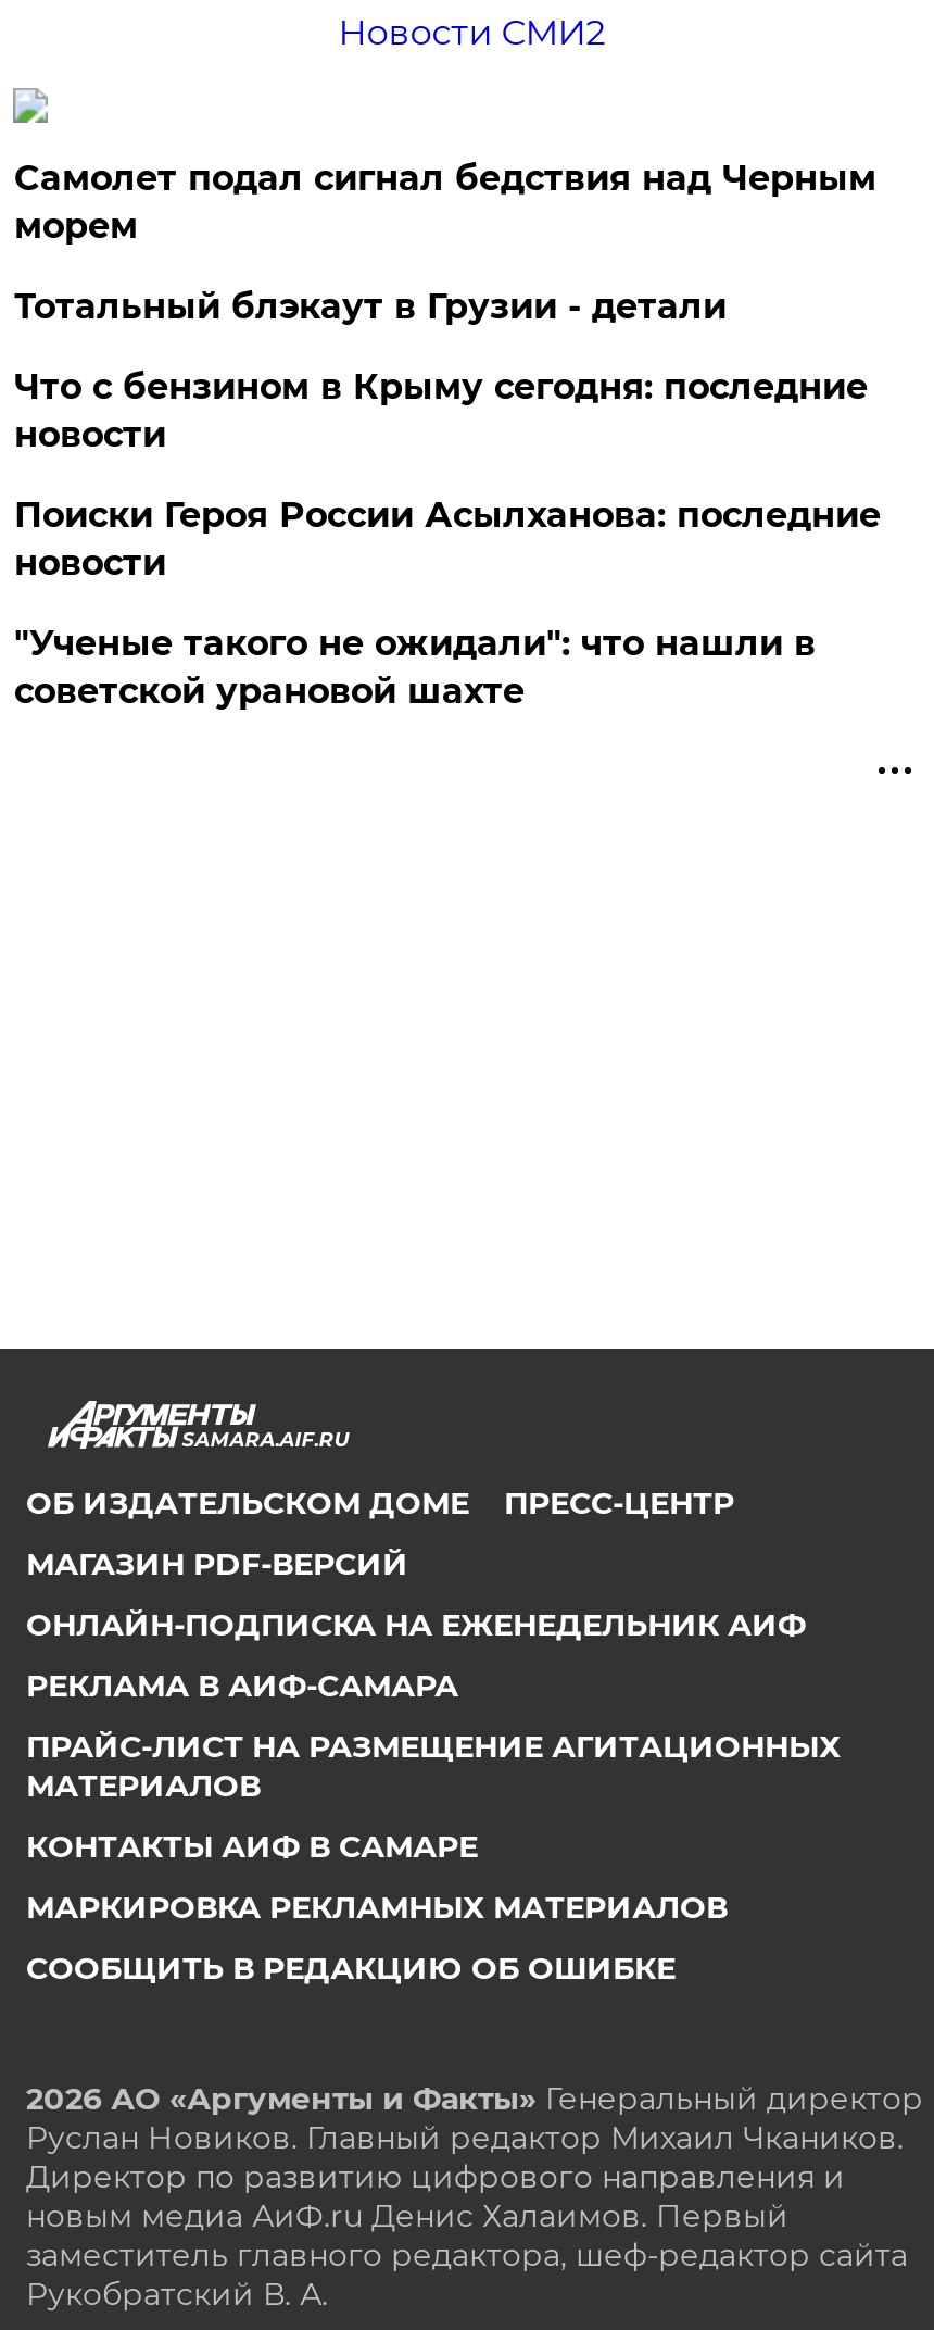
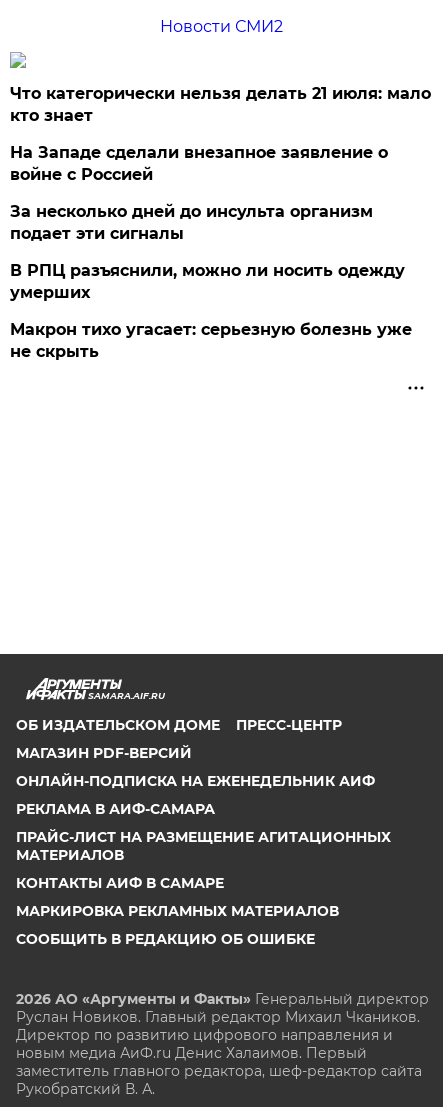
[14,158,876,247] Самолет подал сигнал бедствия над Черным | морем -> [10,84,431,125] Что категорически нельзя делать 21 июля: мало | кто знает
[14,286,726,327] Тотальный блэкаут в Грузии - детали -> [10,143,388,184] На Западе сделали внезапное заявление о | войне с Россией
[14,366,868,455] Что с бензином в Крыму сегодня: последние | новости -> [10,202,373,243] За несколько дней до инсульта организм | подает эти сигналы
[14,494,881,584] Поиски Героя России Асылханова: последние | новости -> [10,261,405,302] В РПЦ разъяснили, можно ли носить одежду | умерших
[14,623,815,712] "Ученые такого не ожидали": что нашли в | советской урановой шахте -> [10,320,412,361] Макрон тихо угасает: серьезную болезнь уже | не скрыть

